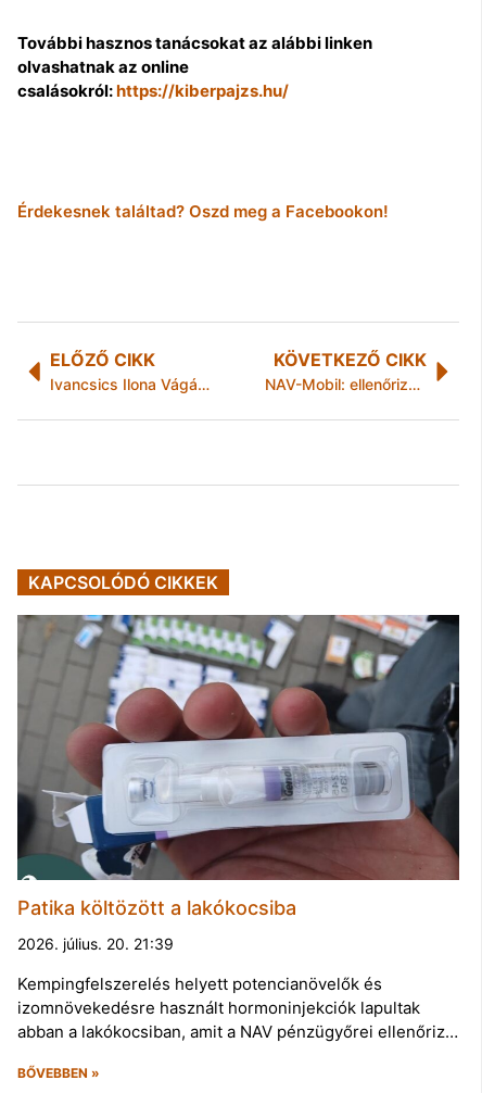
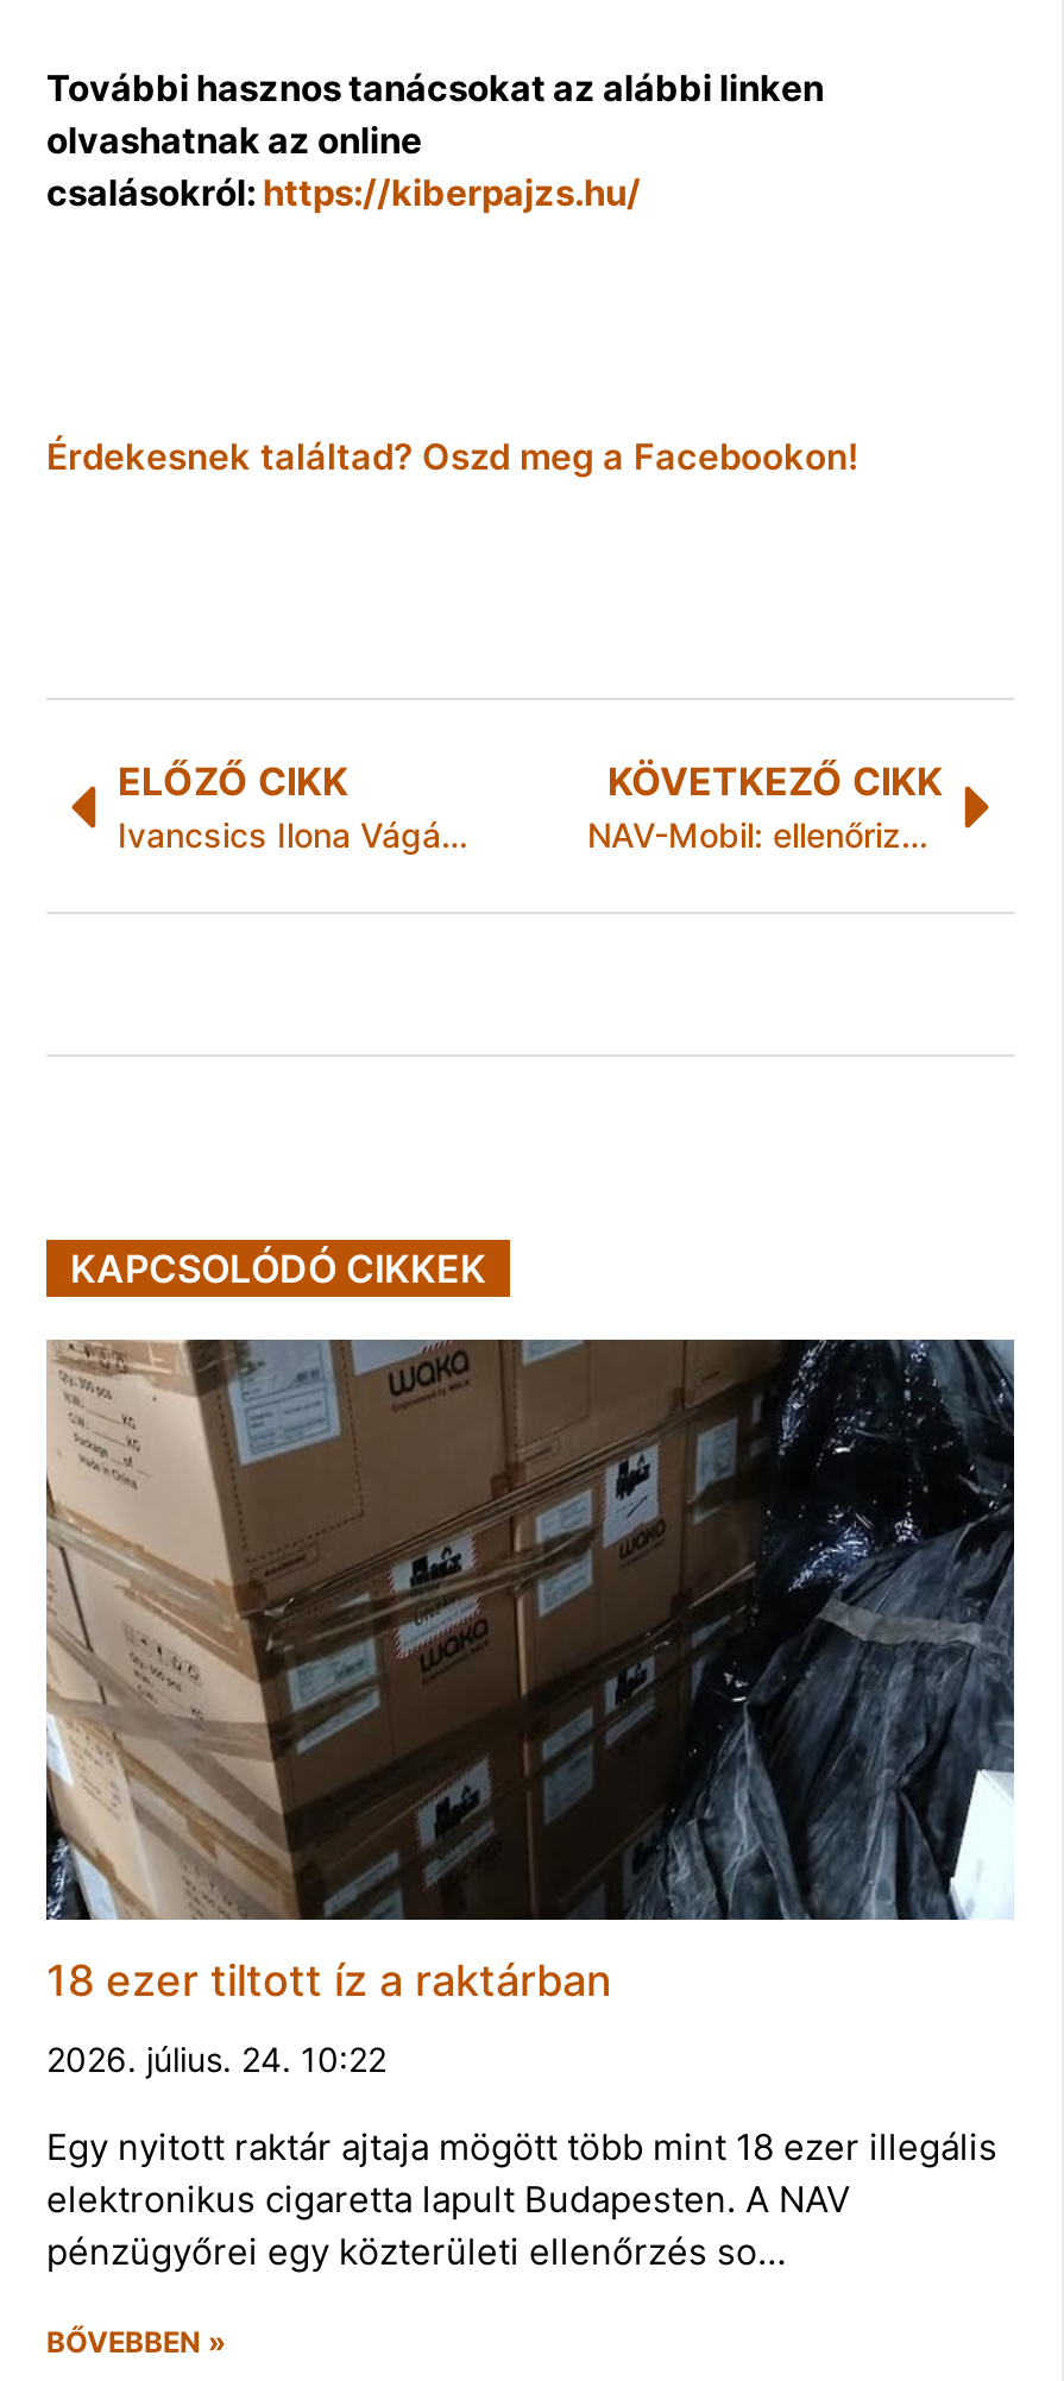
[16,614,460,919] [image] | Patika költözött a lakókocsiba -> [46,1337,1014,2005] [image] | 18 ezer tiltott íz a raktárban
[17,934,174,953] 2026. július. 20. 21:39 -> [46,2039,386,2079] 2026. július. 24. 10:22
[17,973,458,1042] Kempingfelszerelés helyett potencianövelők és | izomnövekedésre használt hormoninjekciók lapultak | abban a lakókocsiban, amit a NAV pénzügyőrei ellenőriz… -> [46,2124,997,2274] Egy nyitott raktár ajtaja mögött több mint 18 ezer illegális | elektronikus cigaretta lapult Budapesten. A NAV | pénzügyőrei egy közterületi ellenőrzés so…

